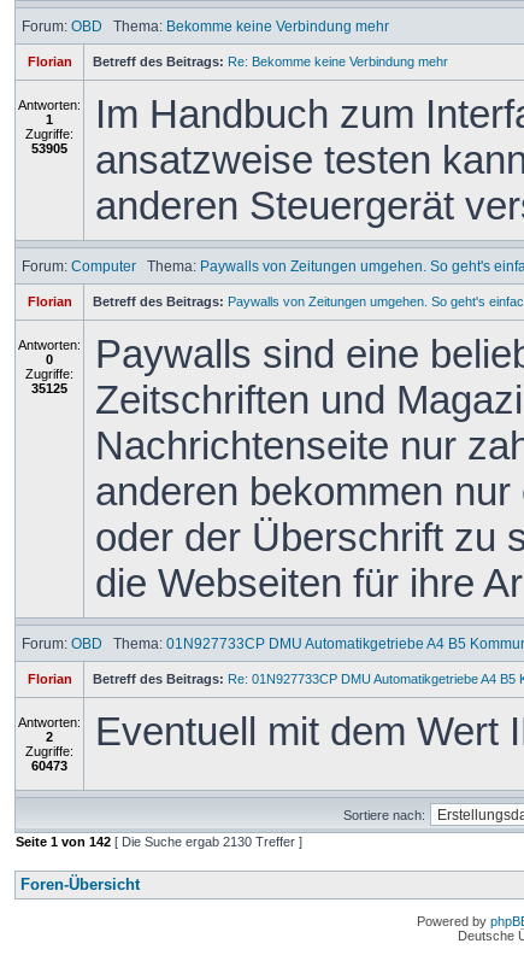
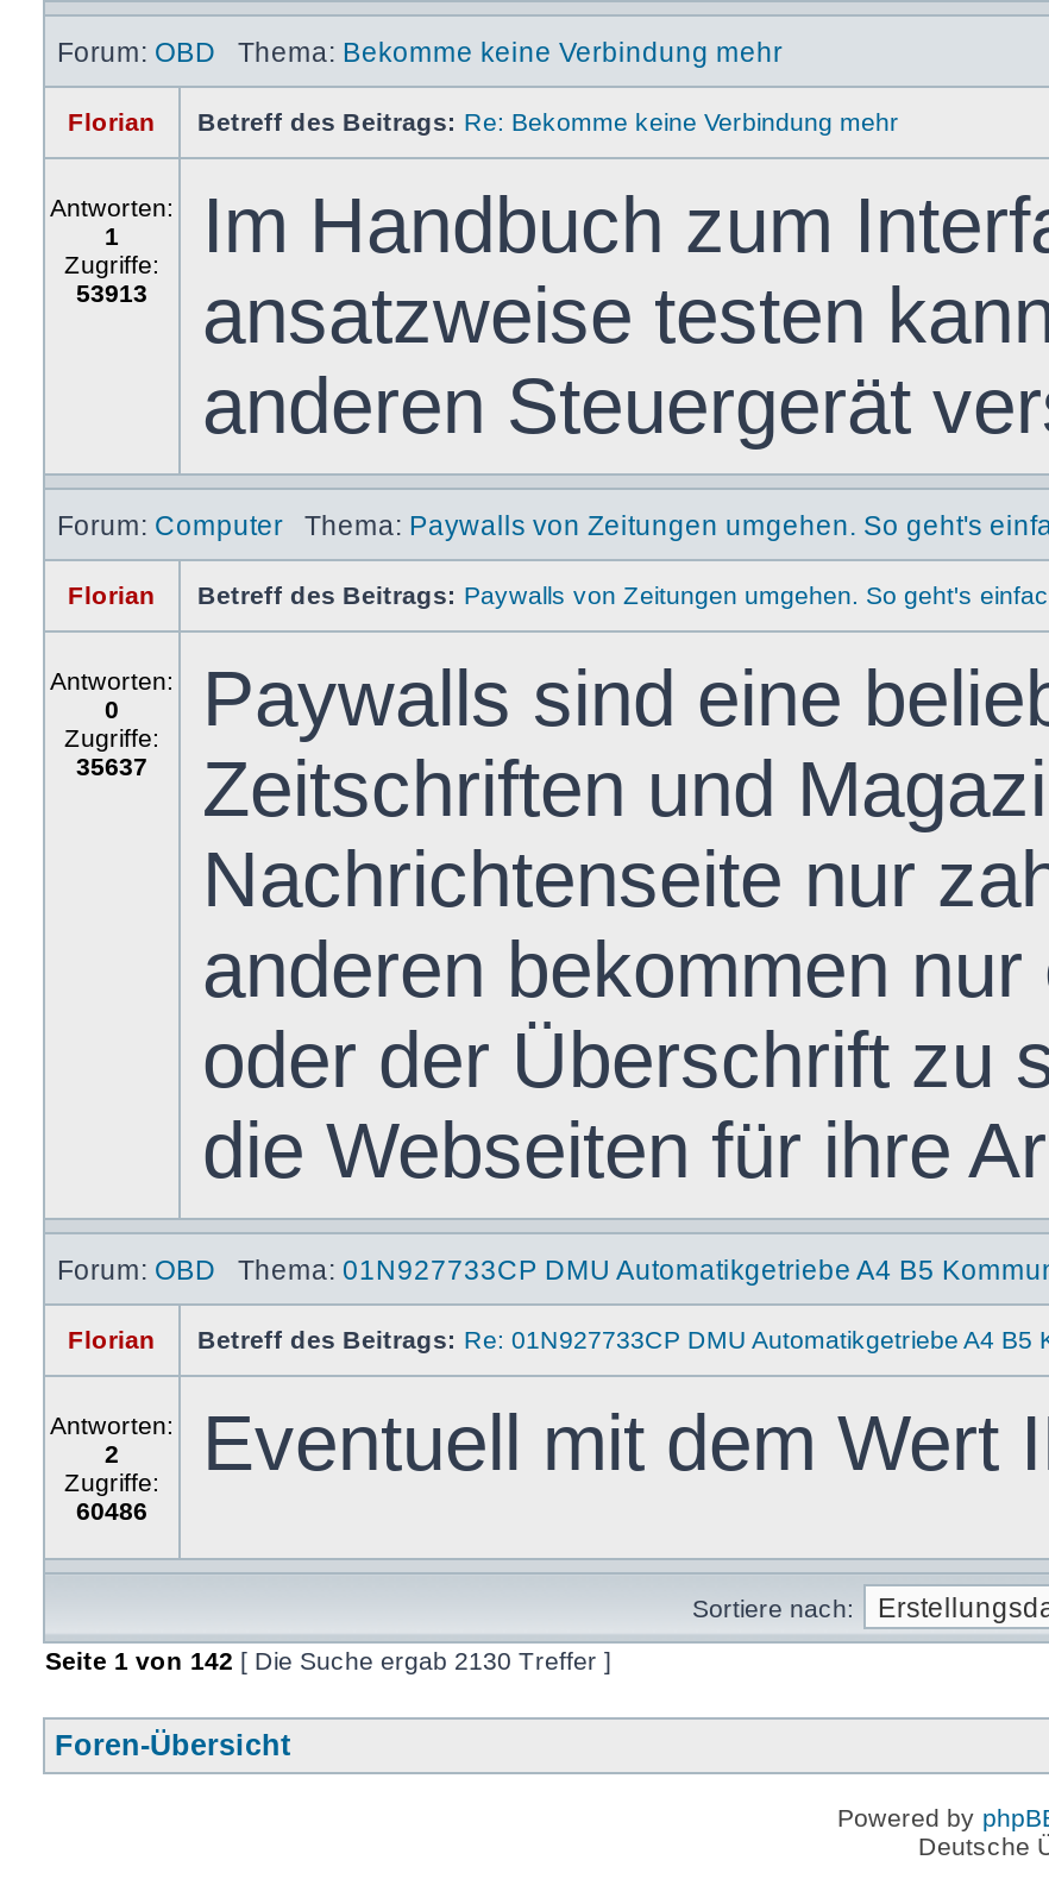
[31,141,67,156] 53905 -> [76,278,147,307] 53913
[31,381,67,395] 35125 -> [76,752,147,780] 35637
[31,758,67,773] 60473 -> [76,1496,147,1525] 60486

